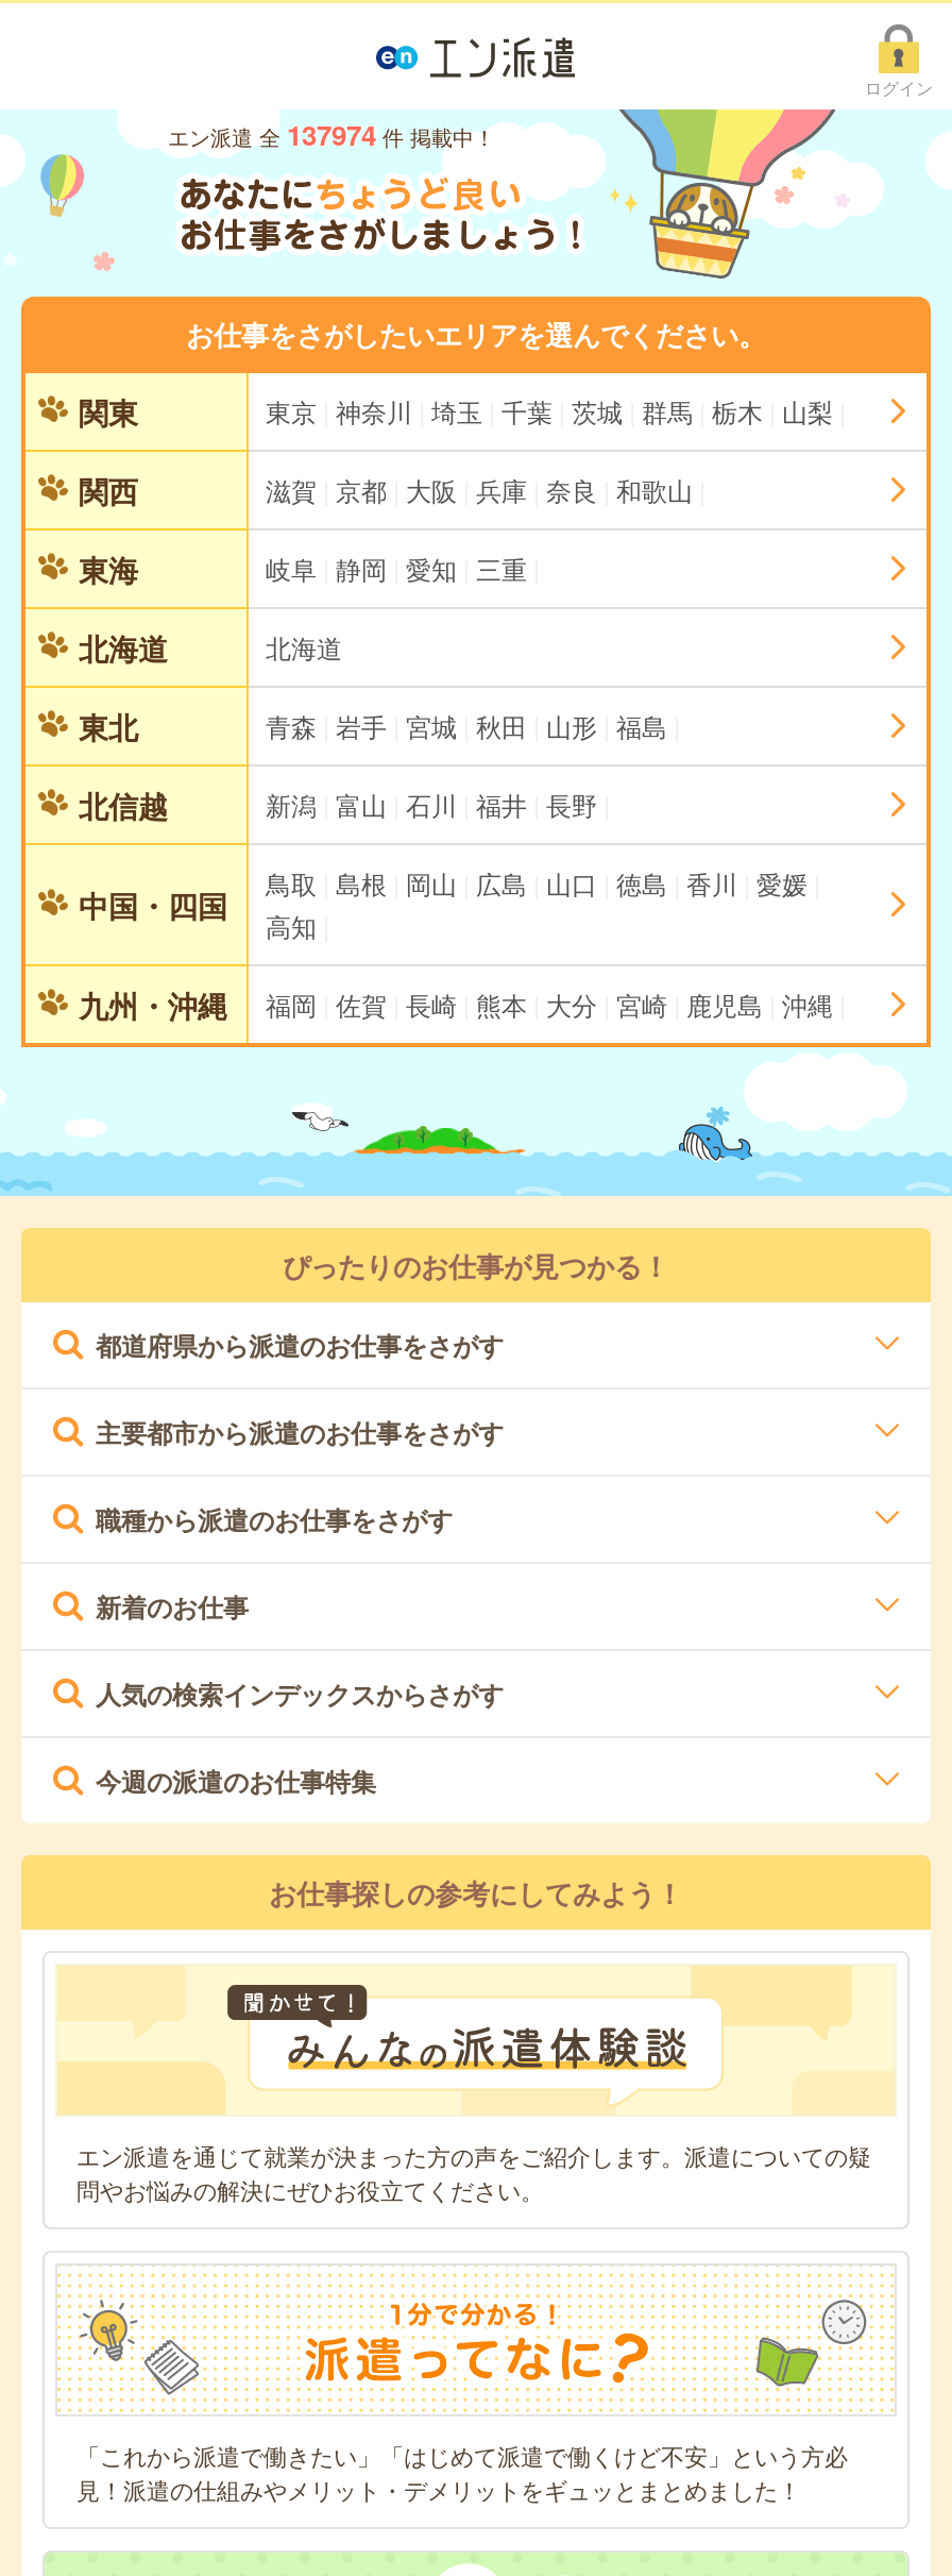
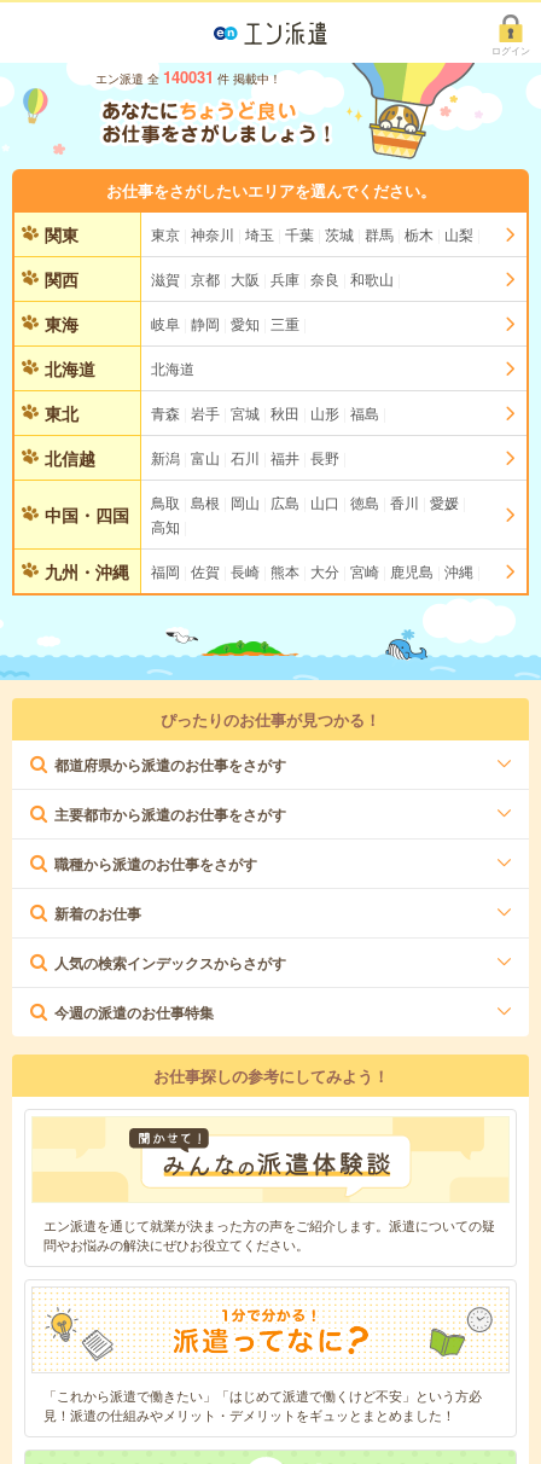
[168,115,495,155] エン派遣 全 137974 件 掲載中！ -> [95,66,281,89] エン派遣 全 140031 件 掲載中！

